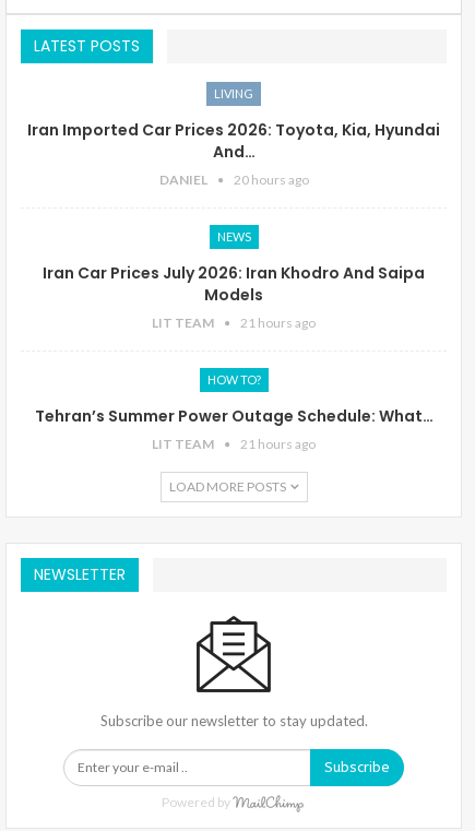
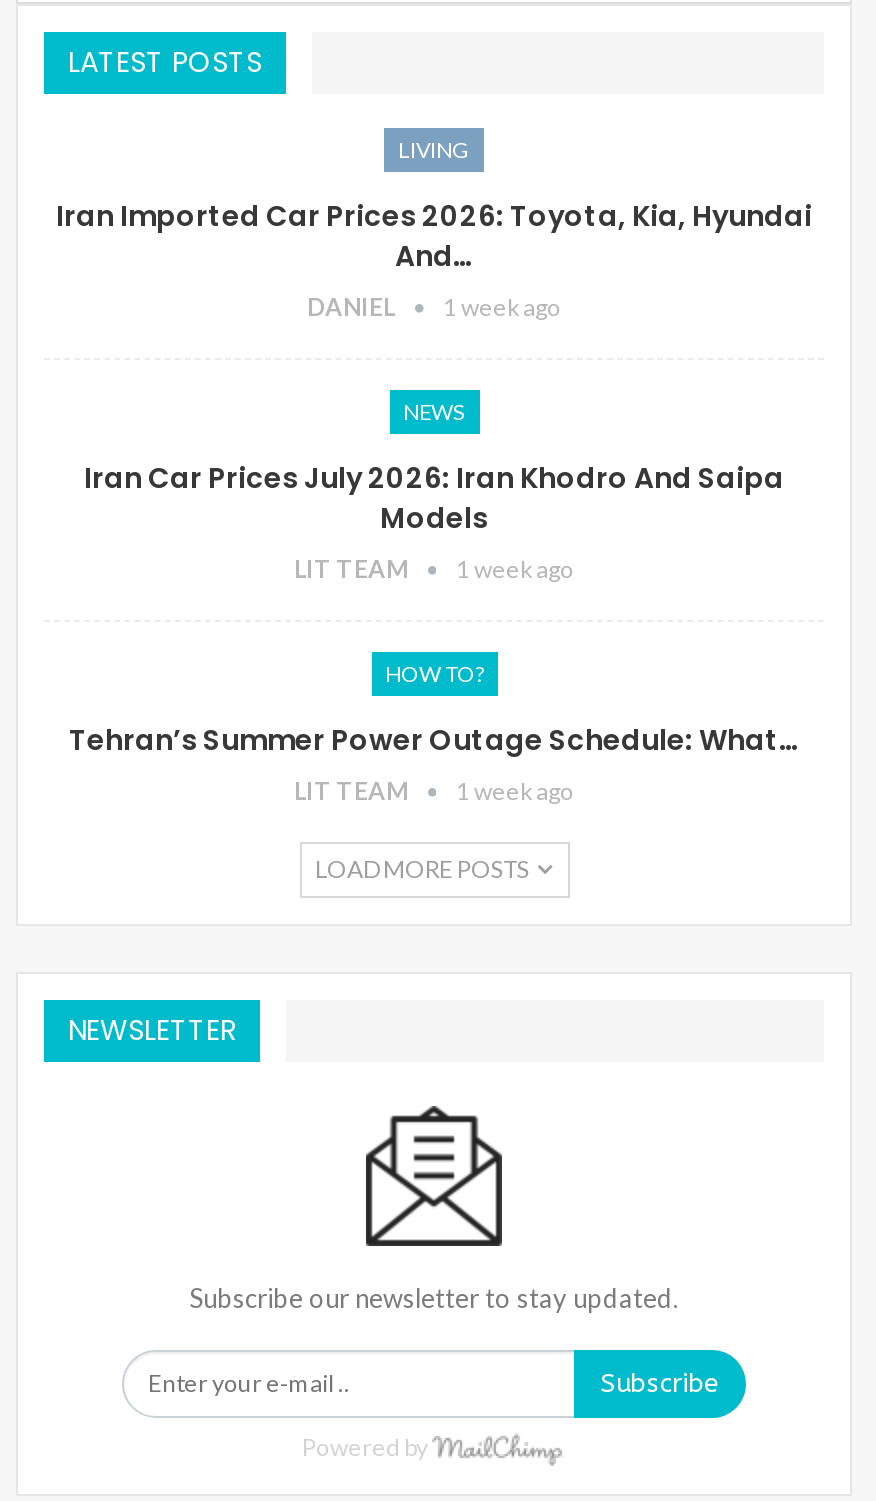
[159,171,308,188] DANIEL 20 hours ago -> [307,292,561,322] DANIEL 1 week ago
[152,314,316,331] LIT TEAM 21 hours ago -> [294,554,574,584] LIT TEAM 1 week ago
[152,435,316,452] LIT TEAM 21 hours ago -> [294,776,574,806] LIT TEAM 1 week ago

